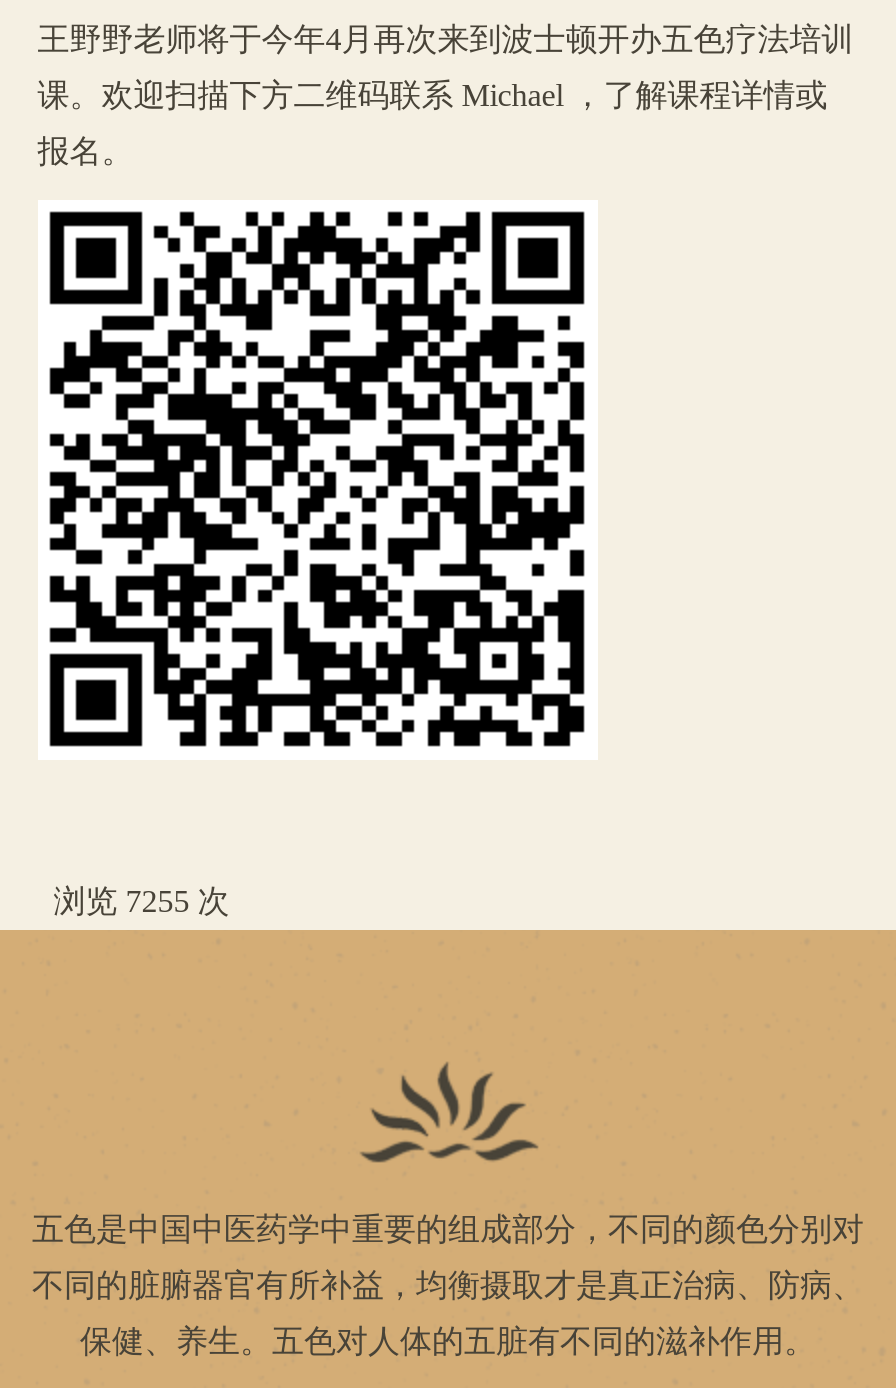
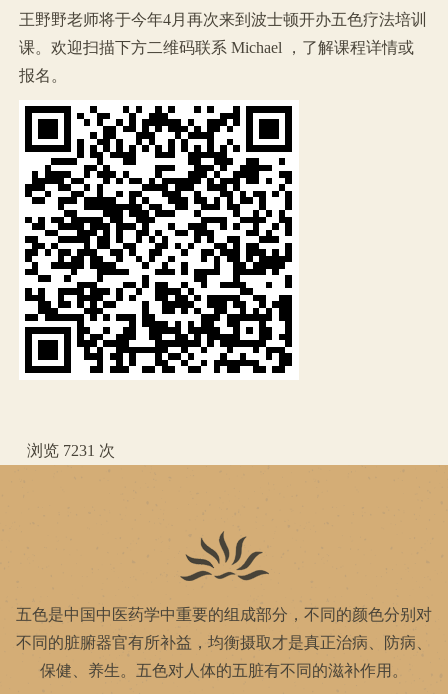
[54,885,230,919] 浏览 7255 次 -> [27,442,115,459] 浏览 7231 次

